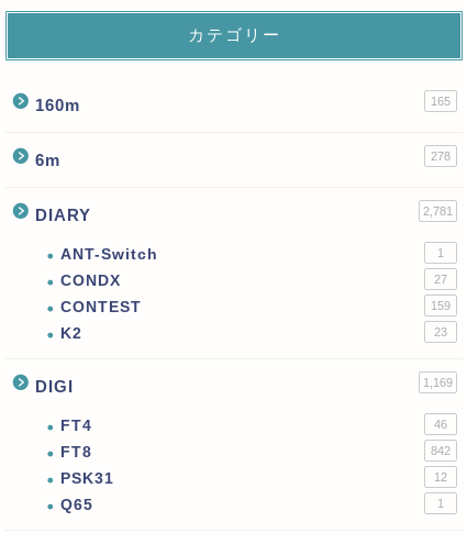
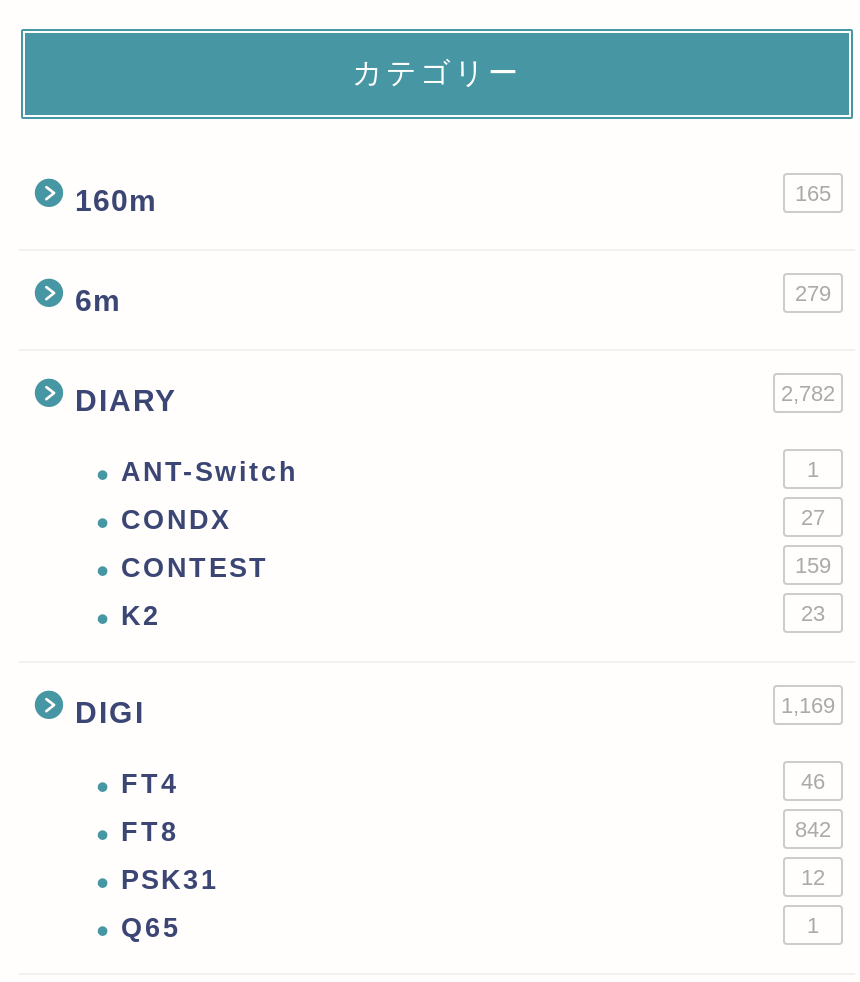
[431,149,451,162] 278 -> [795,281,831,305] 279
[423,204,453,217] 2,781 -> [781,381,835,405] 2,782

